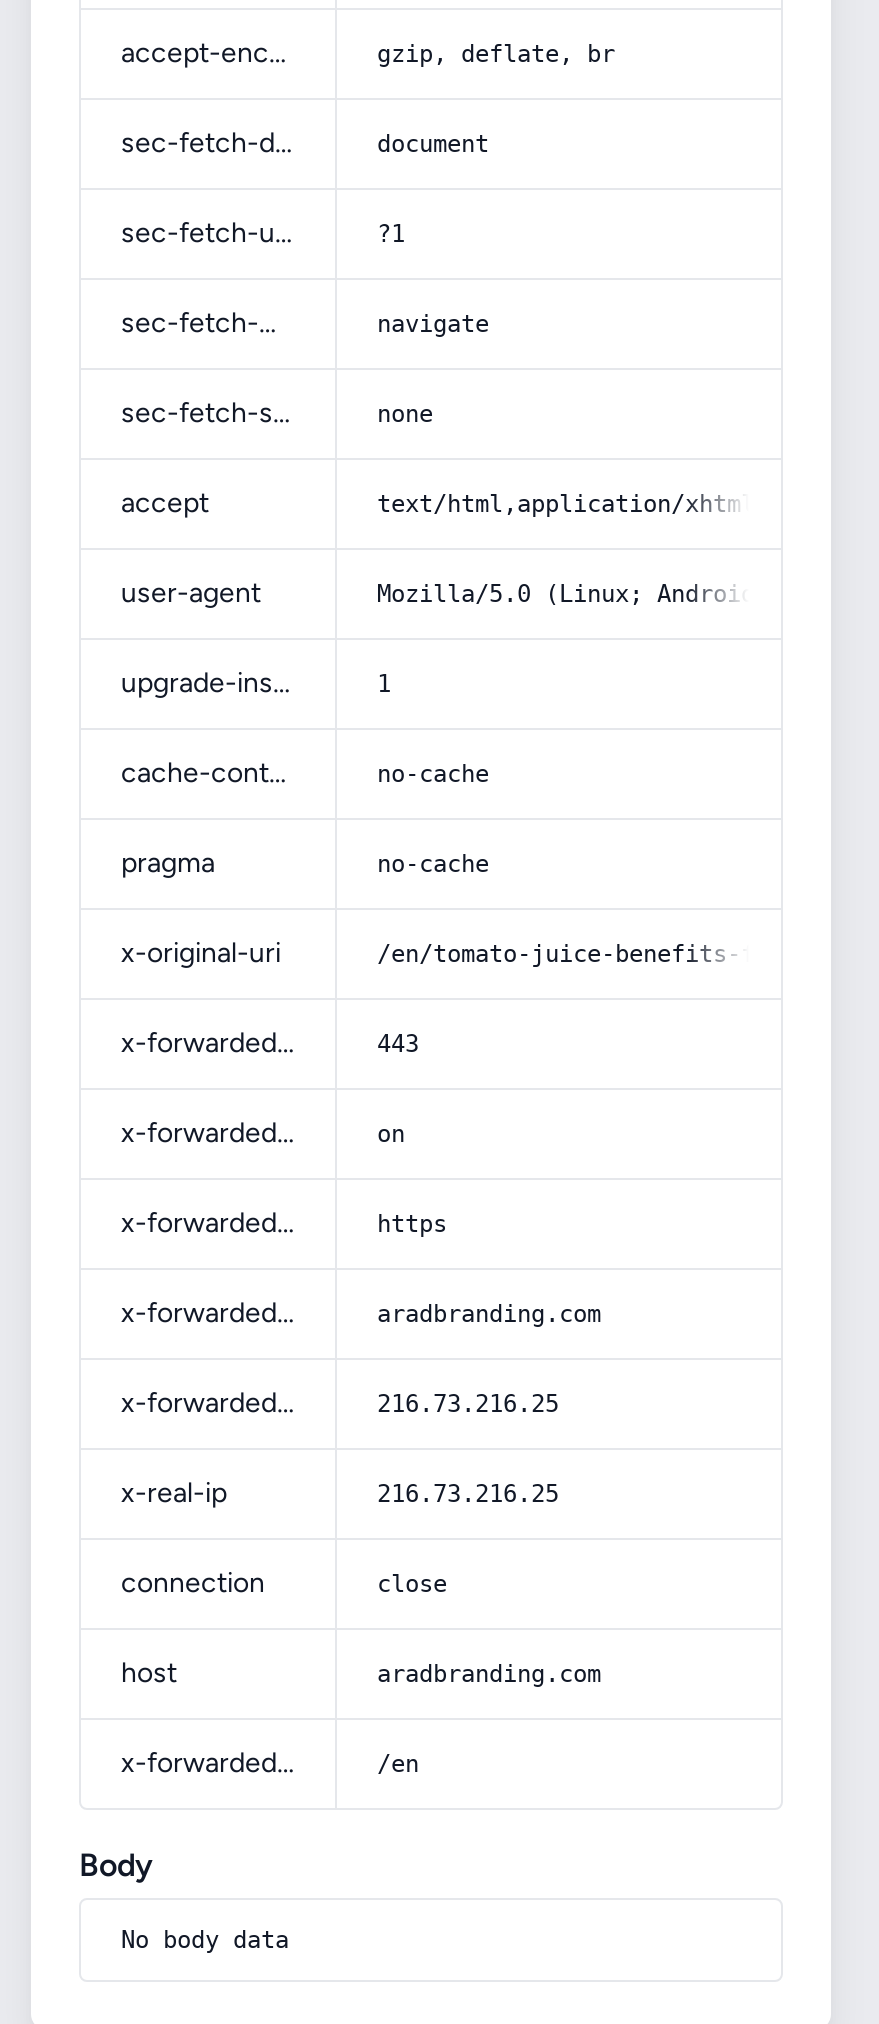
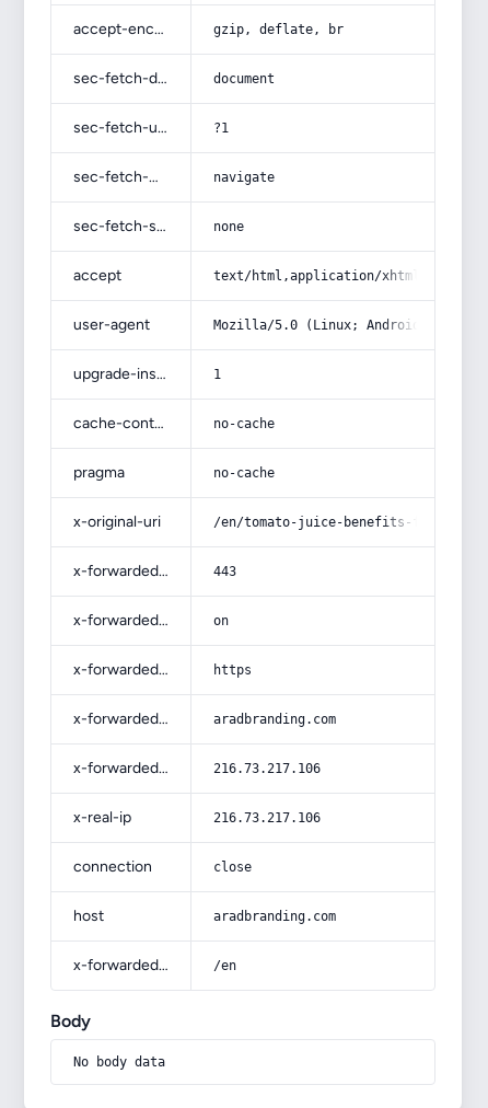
[377,1390,559,1418] 216.73.216.25 -> [213,761,321,776] 216.73.217.106
[377,1480,559,1508] 216.73.216.25 -> [213,810,321,826] 216.73.217.106

